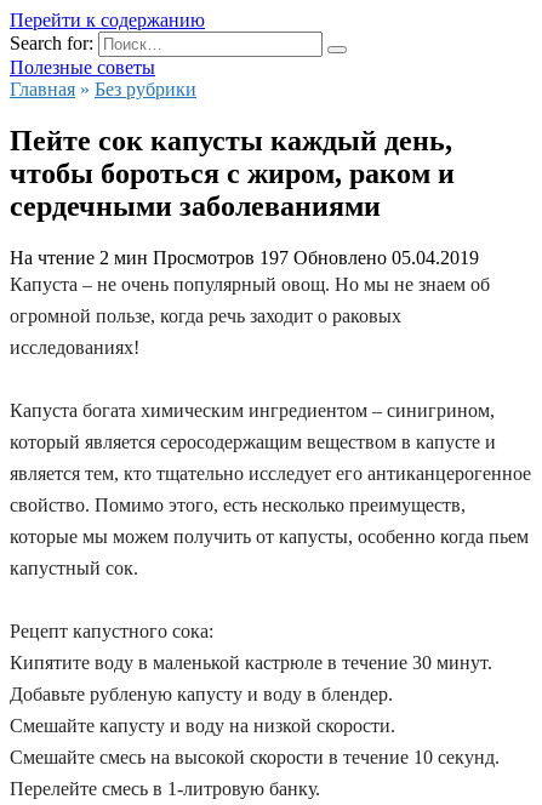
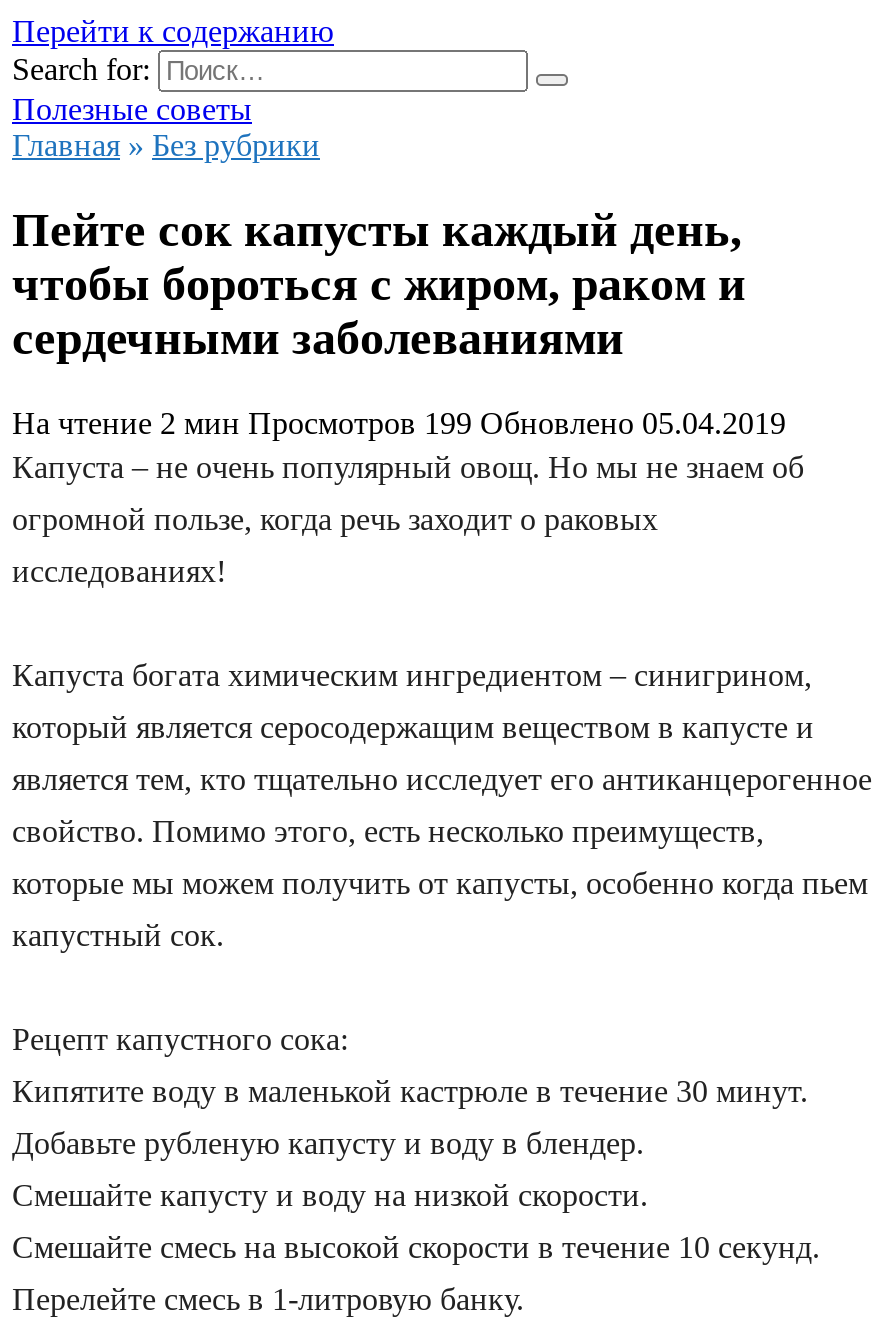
[10,247,479,268] На чтение 2 мин Просмотров 197 Обновлено 05.04.2019 -> [12,406,786,440] На чтение 2 мин Просмотров 199 Обновлено 05.04.2019

